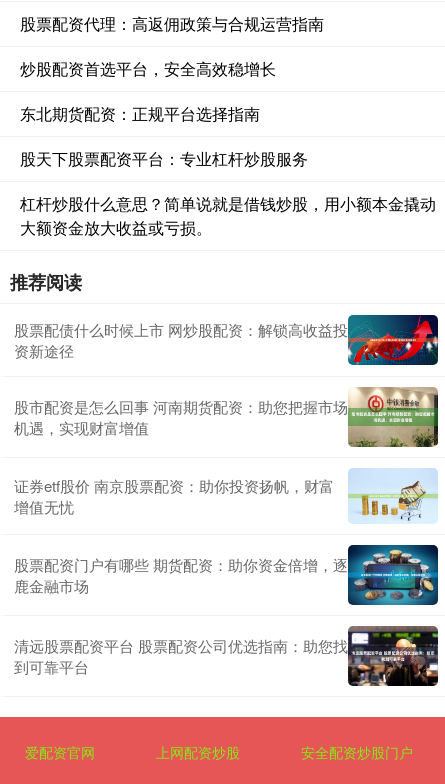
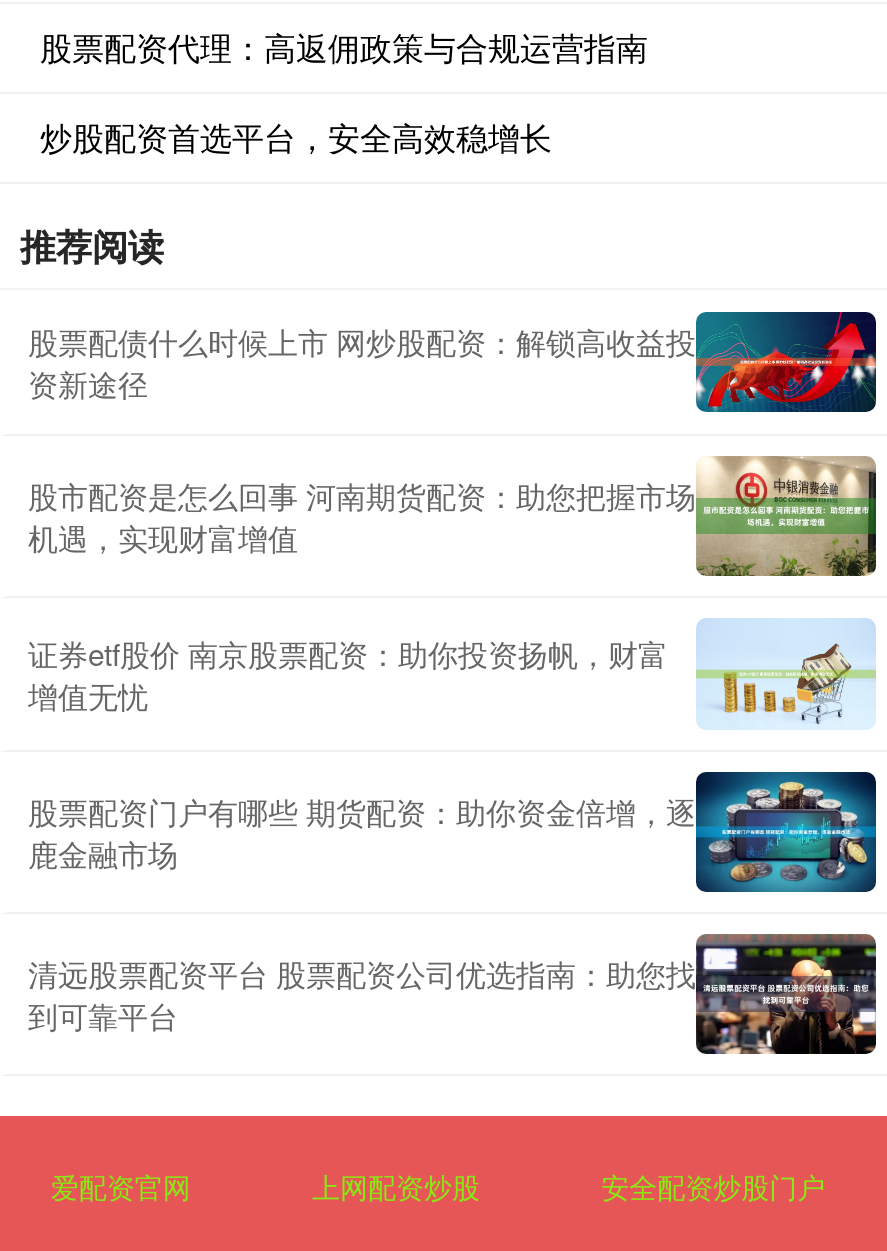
[20,102,436,239] 东北期货配资：正规平台选择指南 | 股天下股票配资平台：专业杠杆炒股服务 | 杠杆炒股什么意思？简单说就是借钱炒股，用小额本金撬动 | 大额资金放大收益或亏损。 -> none

